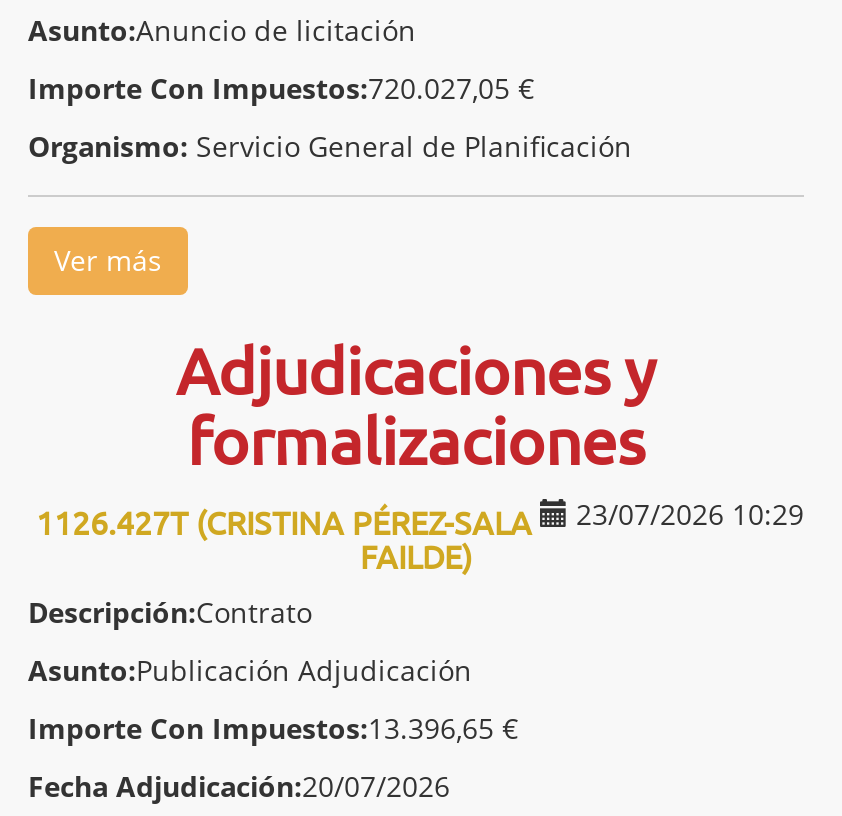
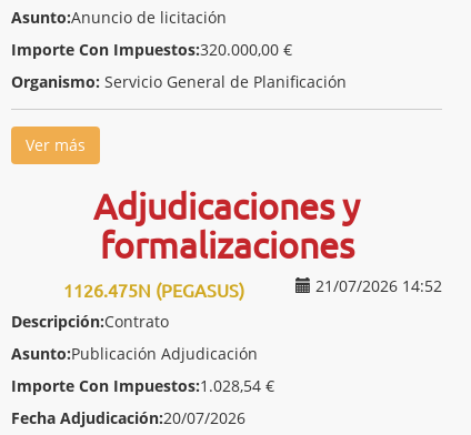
[28,69,534,107] Importe Con Impuestos:720.027,05 € -> [11,39,292,60] Importe Con Impuestos:320.000,00 €
[36,495,804,575] 23/07/2026 10:29 | 1126.427T (CRISTINA PÉREZ-SALA | FAILDE) -> [63,275,442,301] 21/07/2026 14:52 | 1126.475N (PEGASUS)
[28,709,518,747] Importe Con Impuestos:13.396,65 € -> [11,375,274,396] Importe Con Impuestos:1.028,54 €

